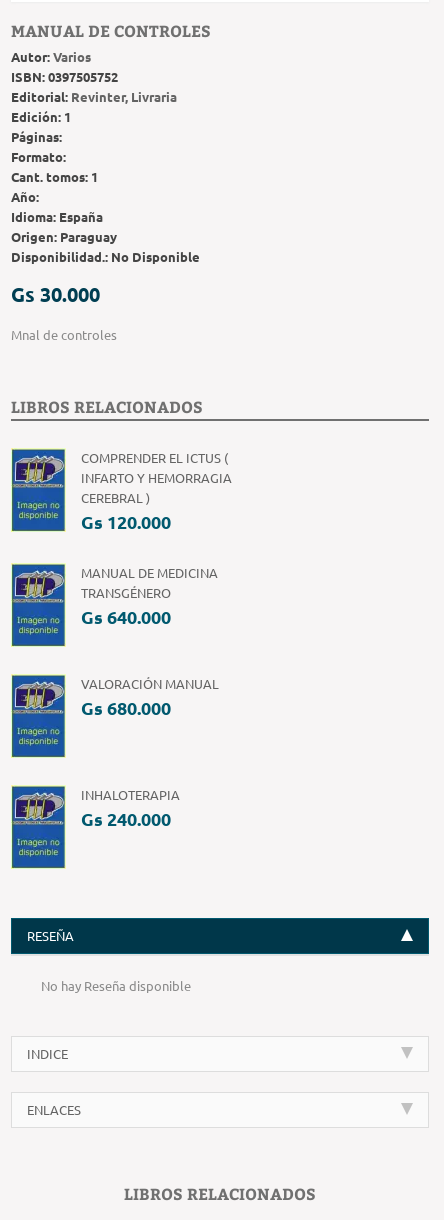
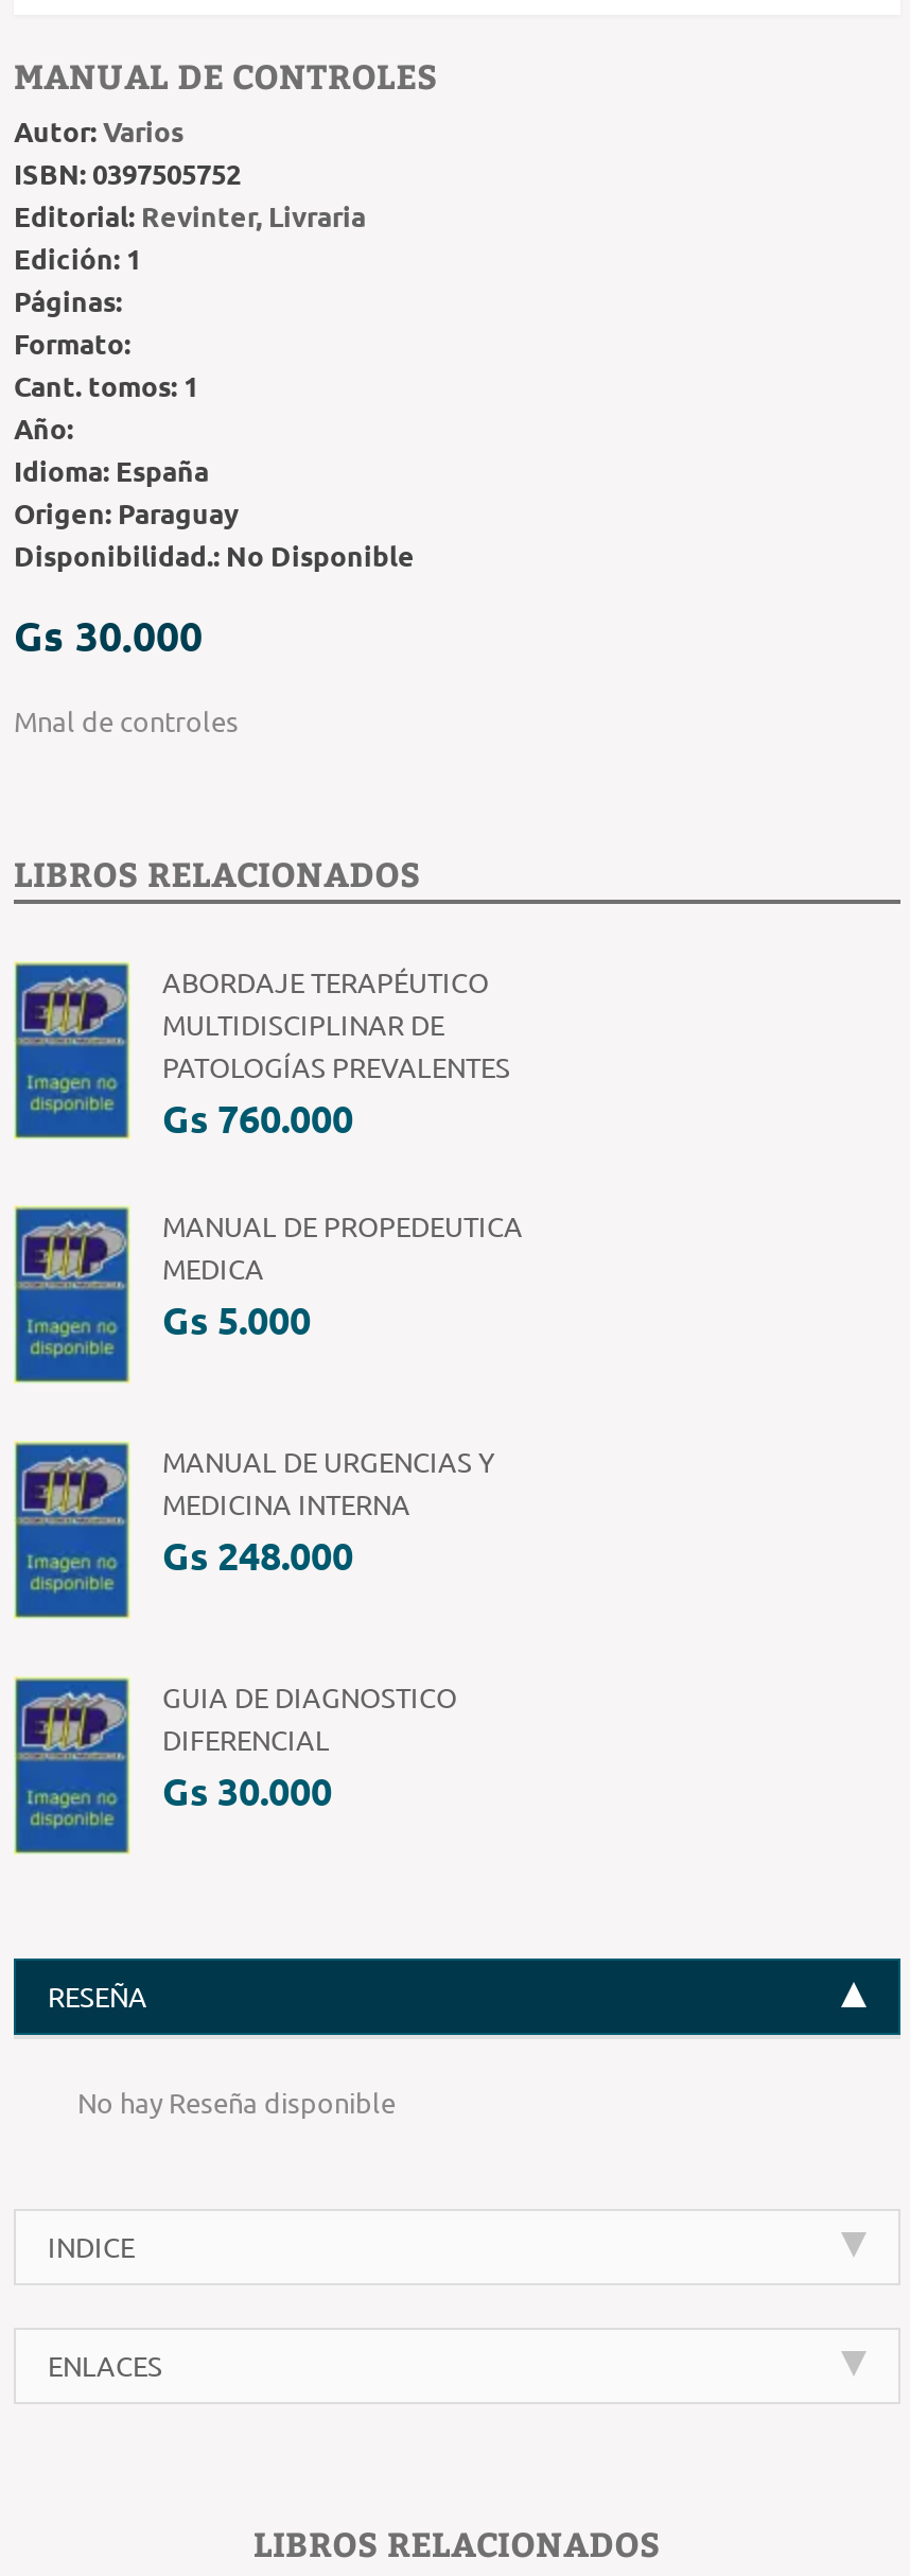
[81,449,232,533] COMPRENDER EL ICTUS ( | INFARTO Y HEMORRAGIA | CEREBRAL ) | Gs 120.000 -> [162,963,510,1141] ABORDAJE TERAPÉUTICO | MULTIDISCIPLINAR DE | PATOLOGÍAS PREVALENTES | Gs 760.000
[81,564,218,628] MANUAL DE MEDICINA | TRANSGÉNERO | Gs 640.000 -> [162,1207,523,1343] MANUAL DE PROPEDEUTICA | MEDICA | Gs 5.000
[81,675,219,719] VALORACIÓN MANUAL | Gs 680.000 -> [162,1442,495,1578] MANUAL DE URGENCIAS Y | MEDICINA INTERNA | Gs 248.000
[81,786,180,830] INHALOTERAPIA | Gs 240.000 -> [162,1678,457,1814] GUIA DE DIAGNOSTICO | DIFERENCIAL | Gs 30.000

